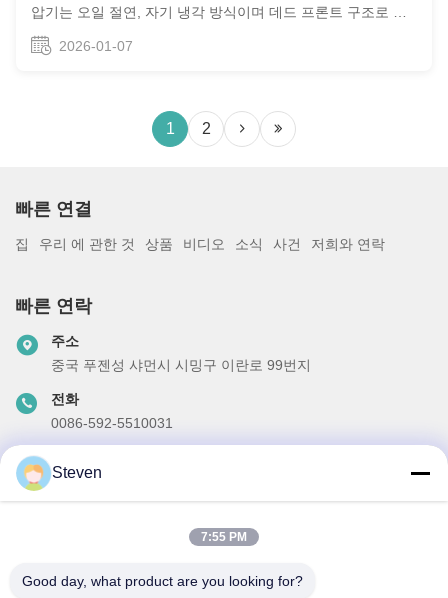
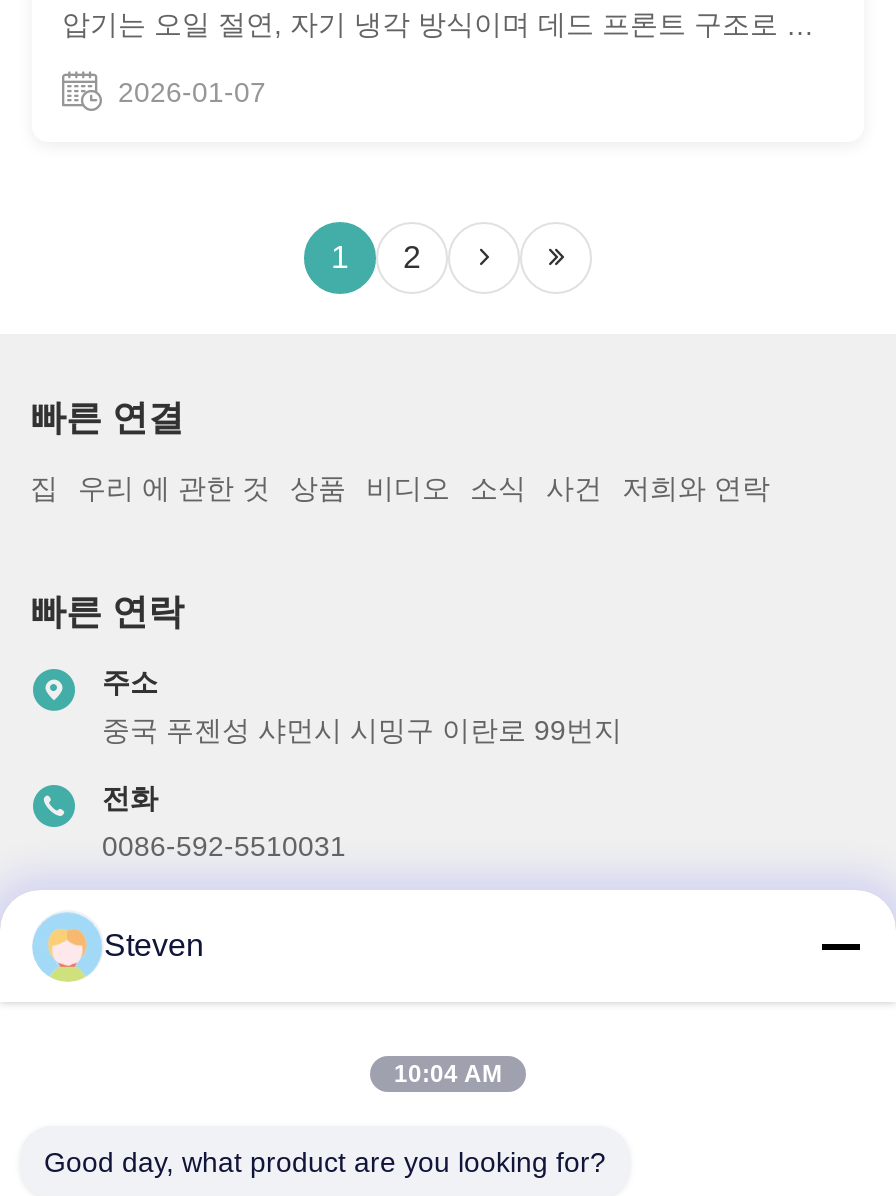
[201,530,247,544] 7:55 PM -> [394,1060,502,1088] 10:04 AM

